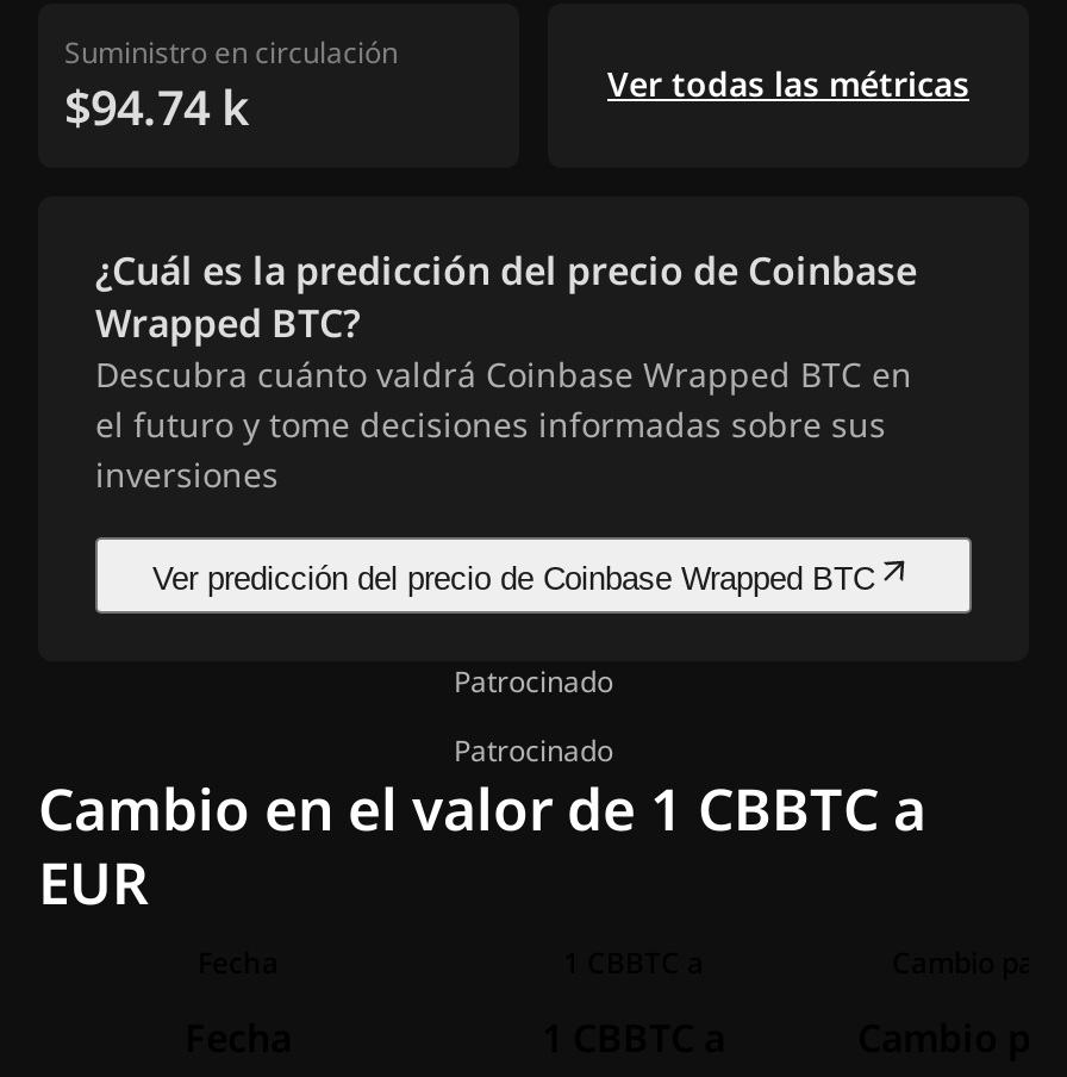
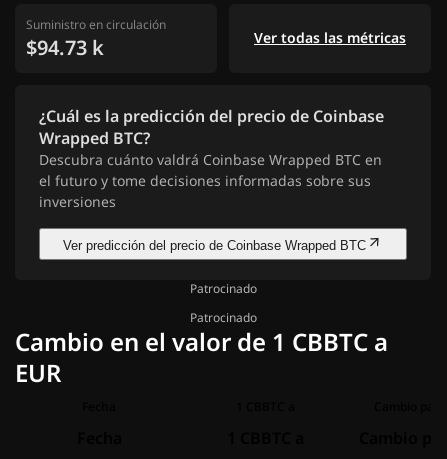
[64,75,250,139] $94.74 k -> [26,34,104,61] $94.73 k

